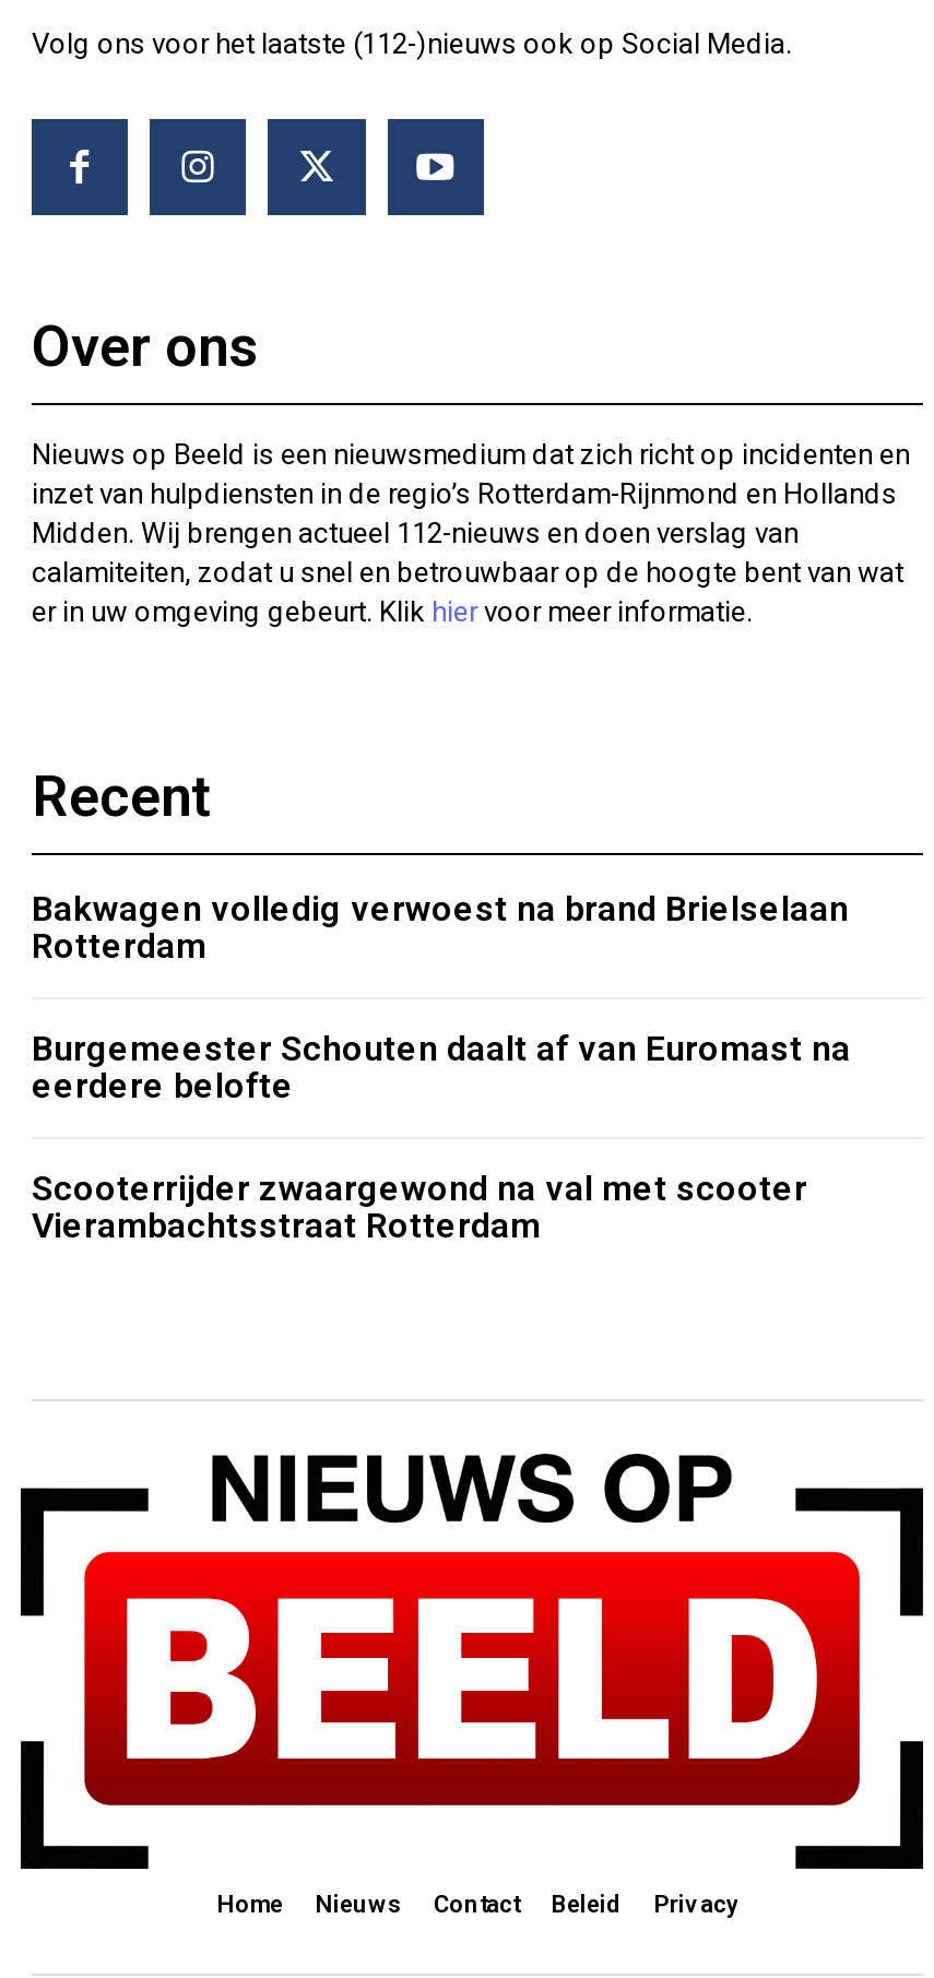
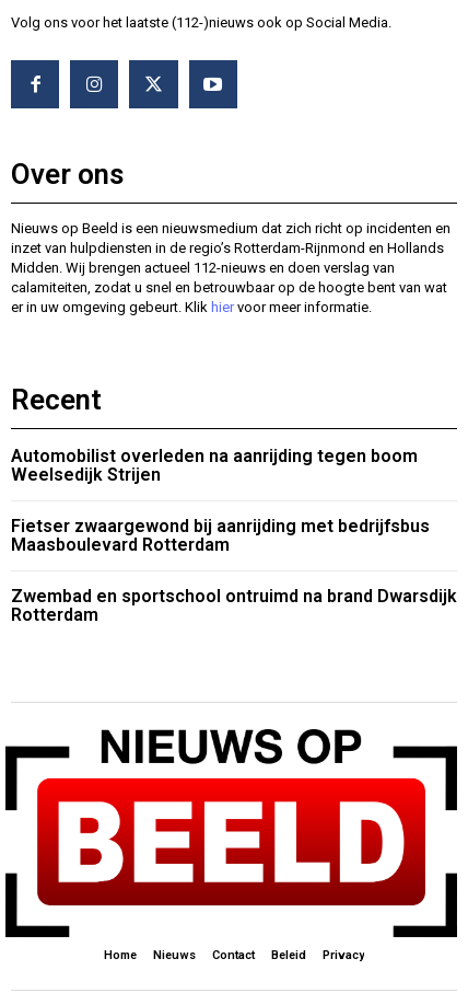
[32,888,849,930] Bakwagen volledig verwoest na brand Brielselaan -> [11,446,457,607] Automobilist overleden na aanrijding tegen boom | Weelsedijk Strijen | Fietser zwaargewond bij aanrijding met bedrijfsbus | Maasboulevard Rotterdam | Zwembad en sportschool ontruimd na brand Dwarsdijk
moved [32,925,206,967] -> [11,604,98,625]: Rotterdam
[32,1028,851,1246] Burgemeester Schouten daalt af van Euromast na | eerdere belofte | Scooterrijder zwaargewond na val met scooter | Vierambachtsstraat Rotterdam -> none

